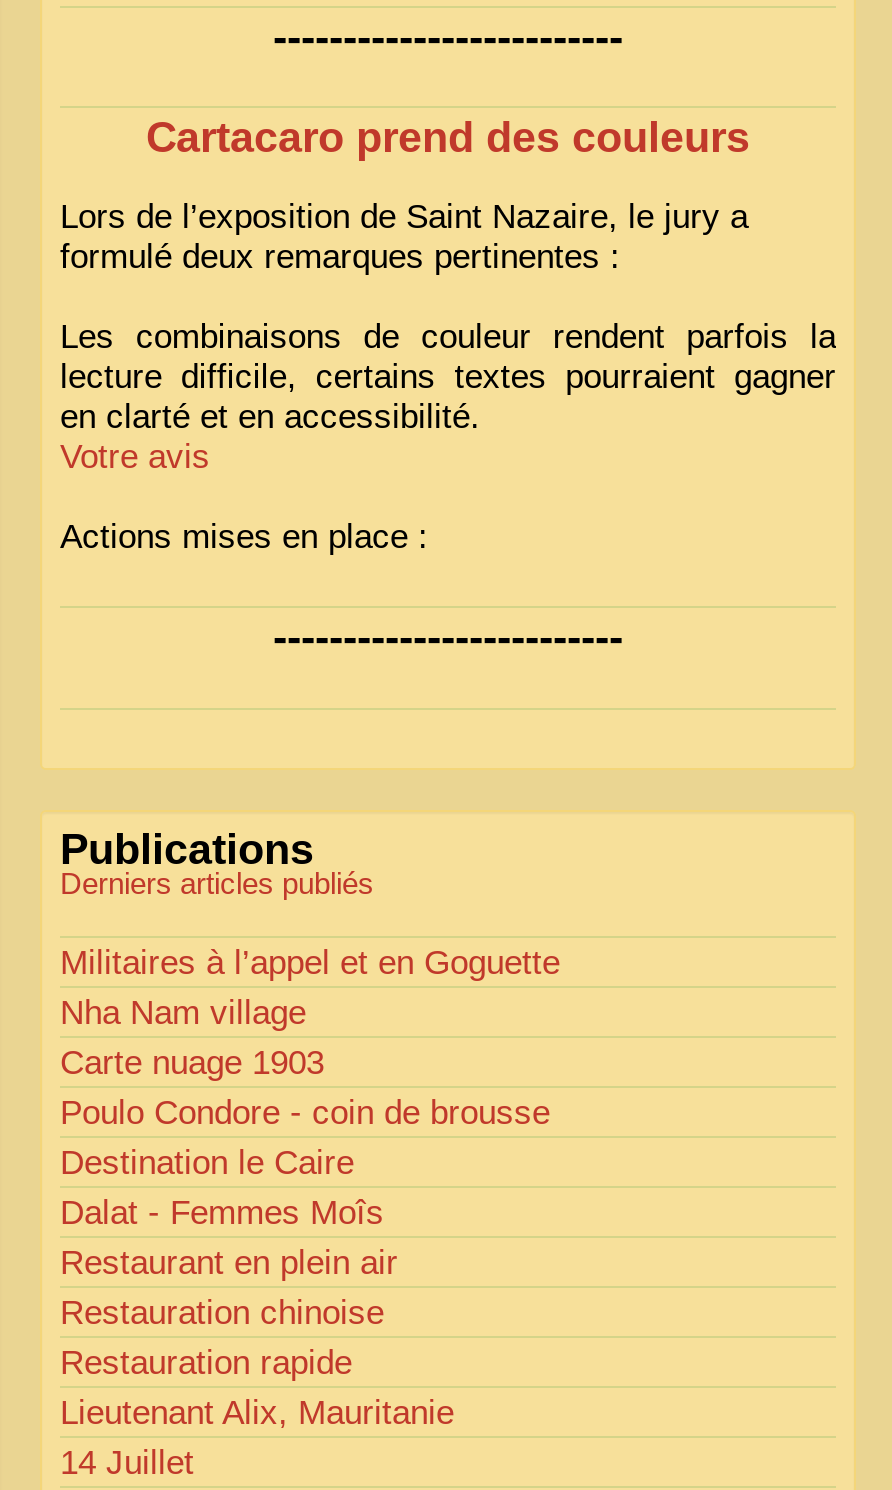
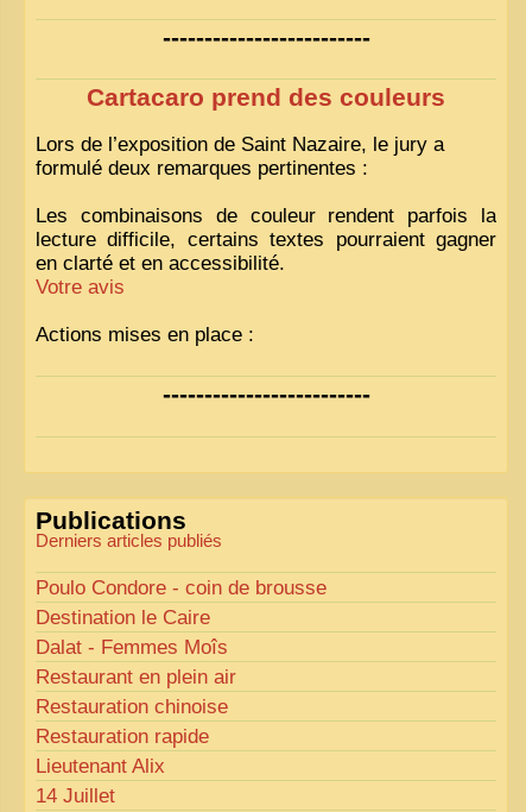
[60,943,560,1081] Militaires à l’appel et en Goguette | Nha Nam village | Carte nuage 1903 -> none
[60,1393,454,1431] Lieutenant Alix, Mauritanie -> [36,754,165,777] Lieutenant Alix

